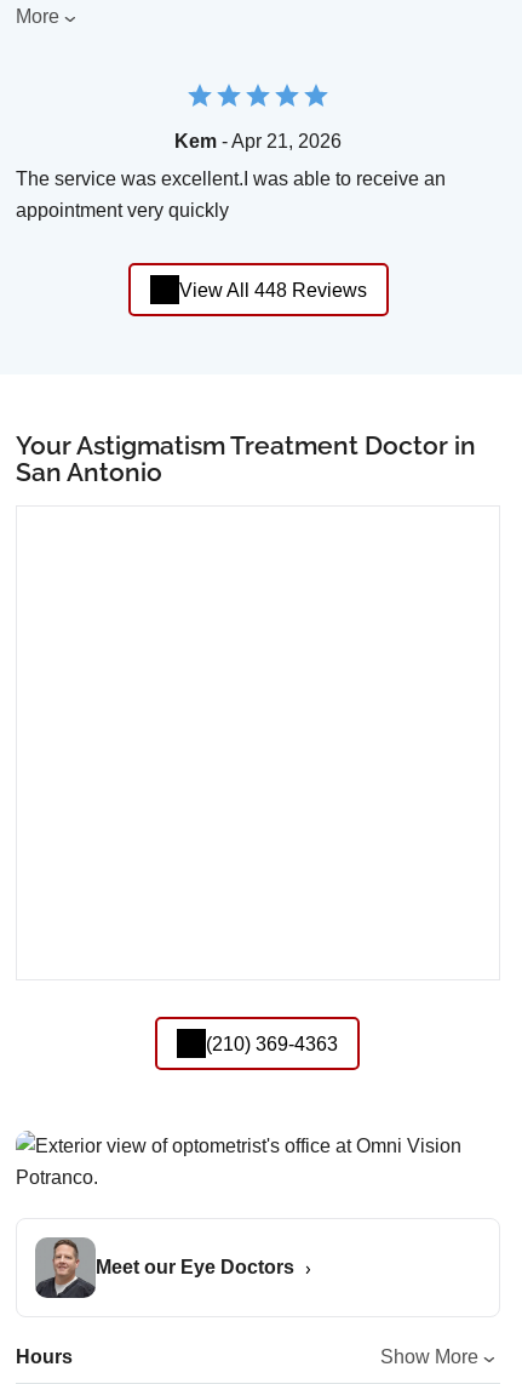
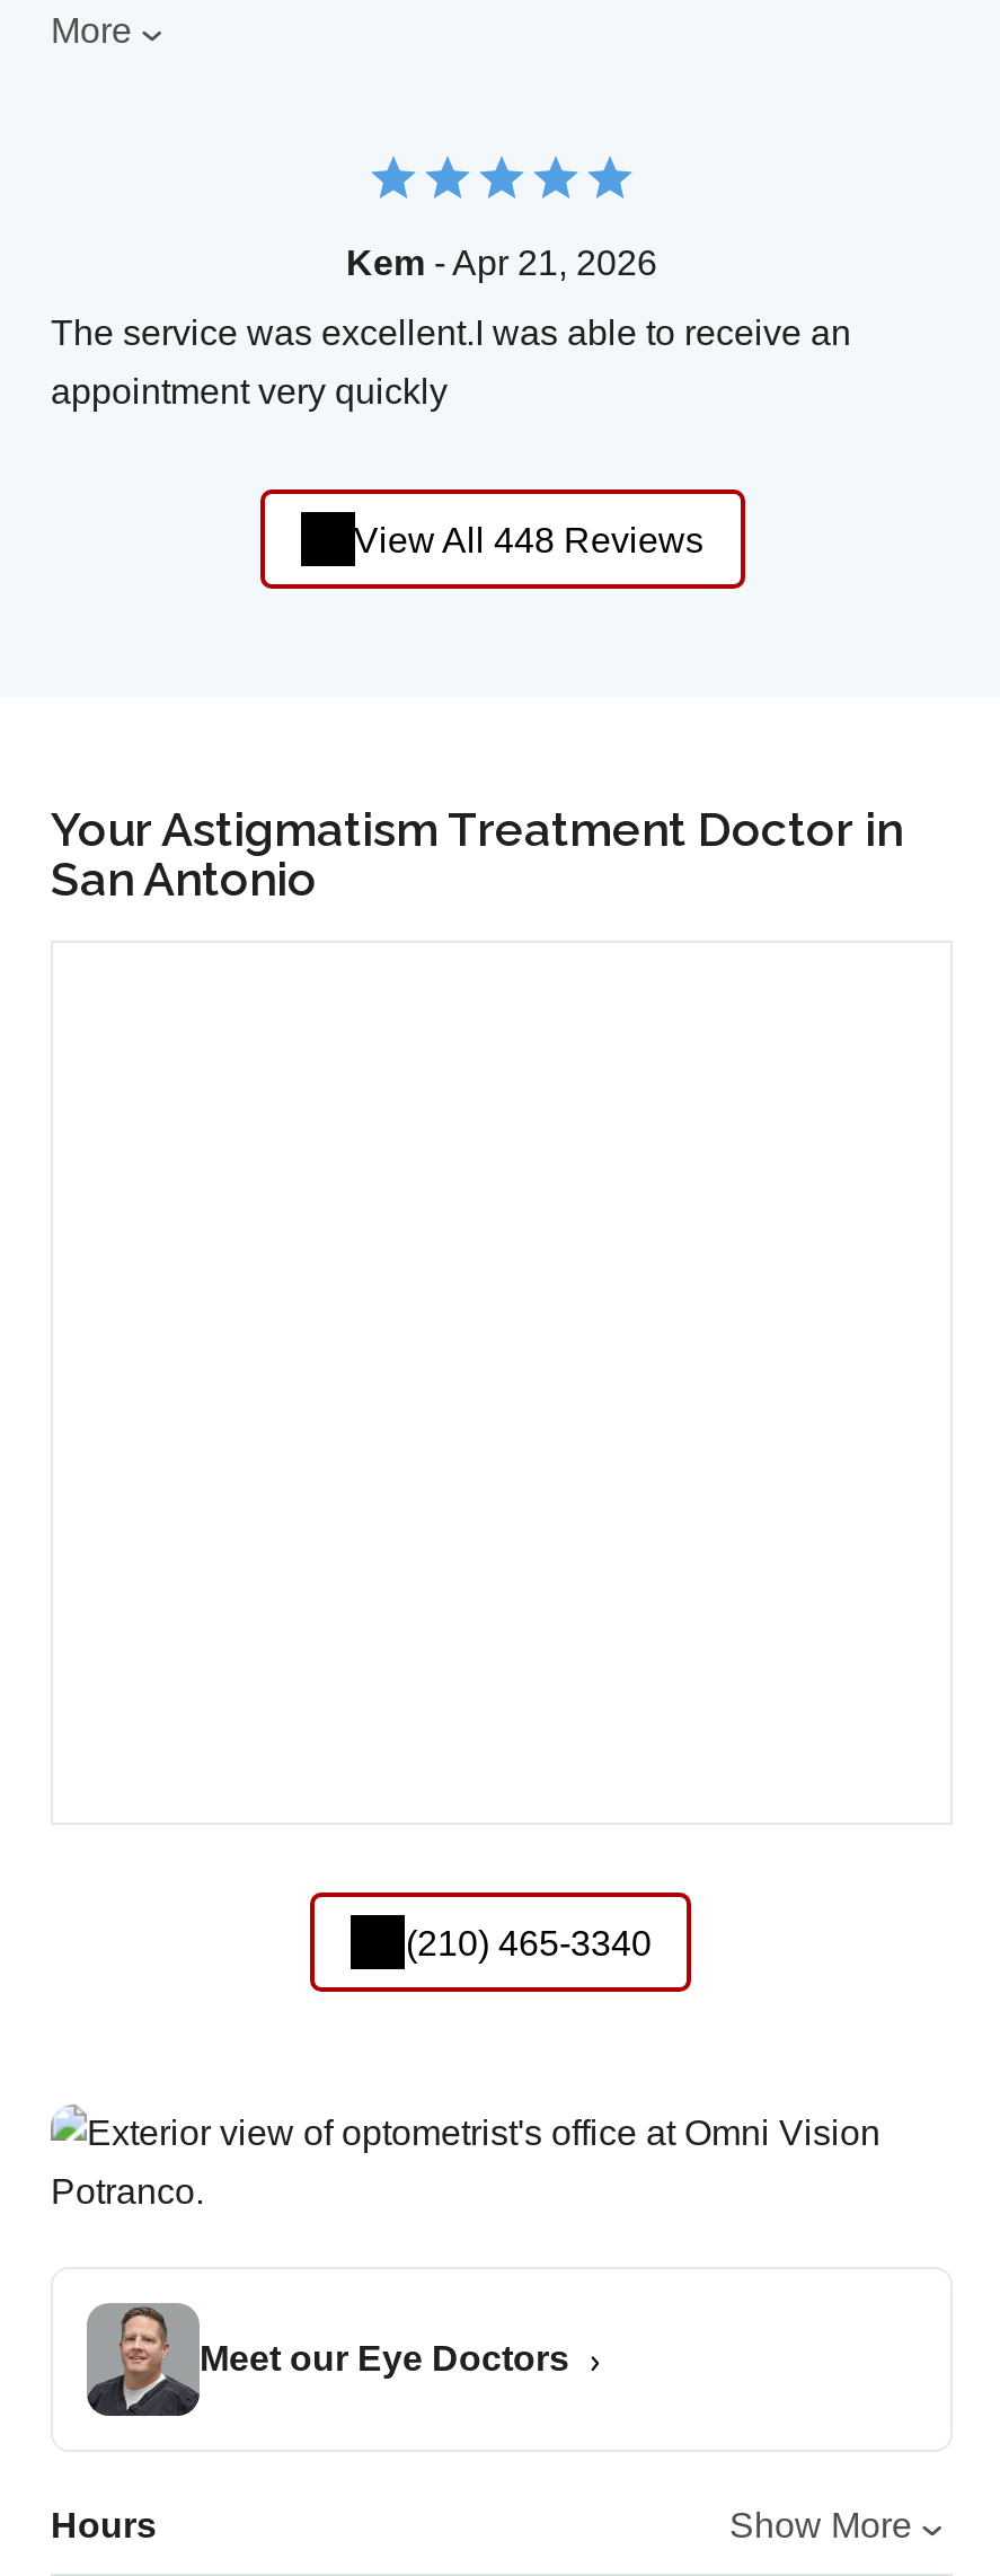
[206,1033,339,1054] (210) 369-4363 -> [406,1923,652,1962] (210) 465-3340

